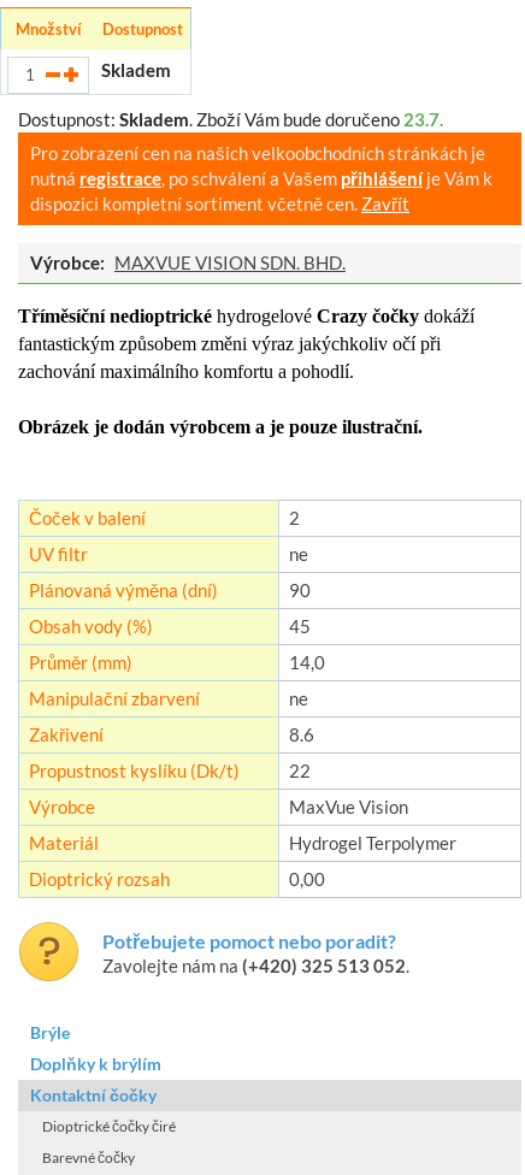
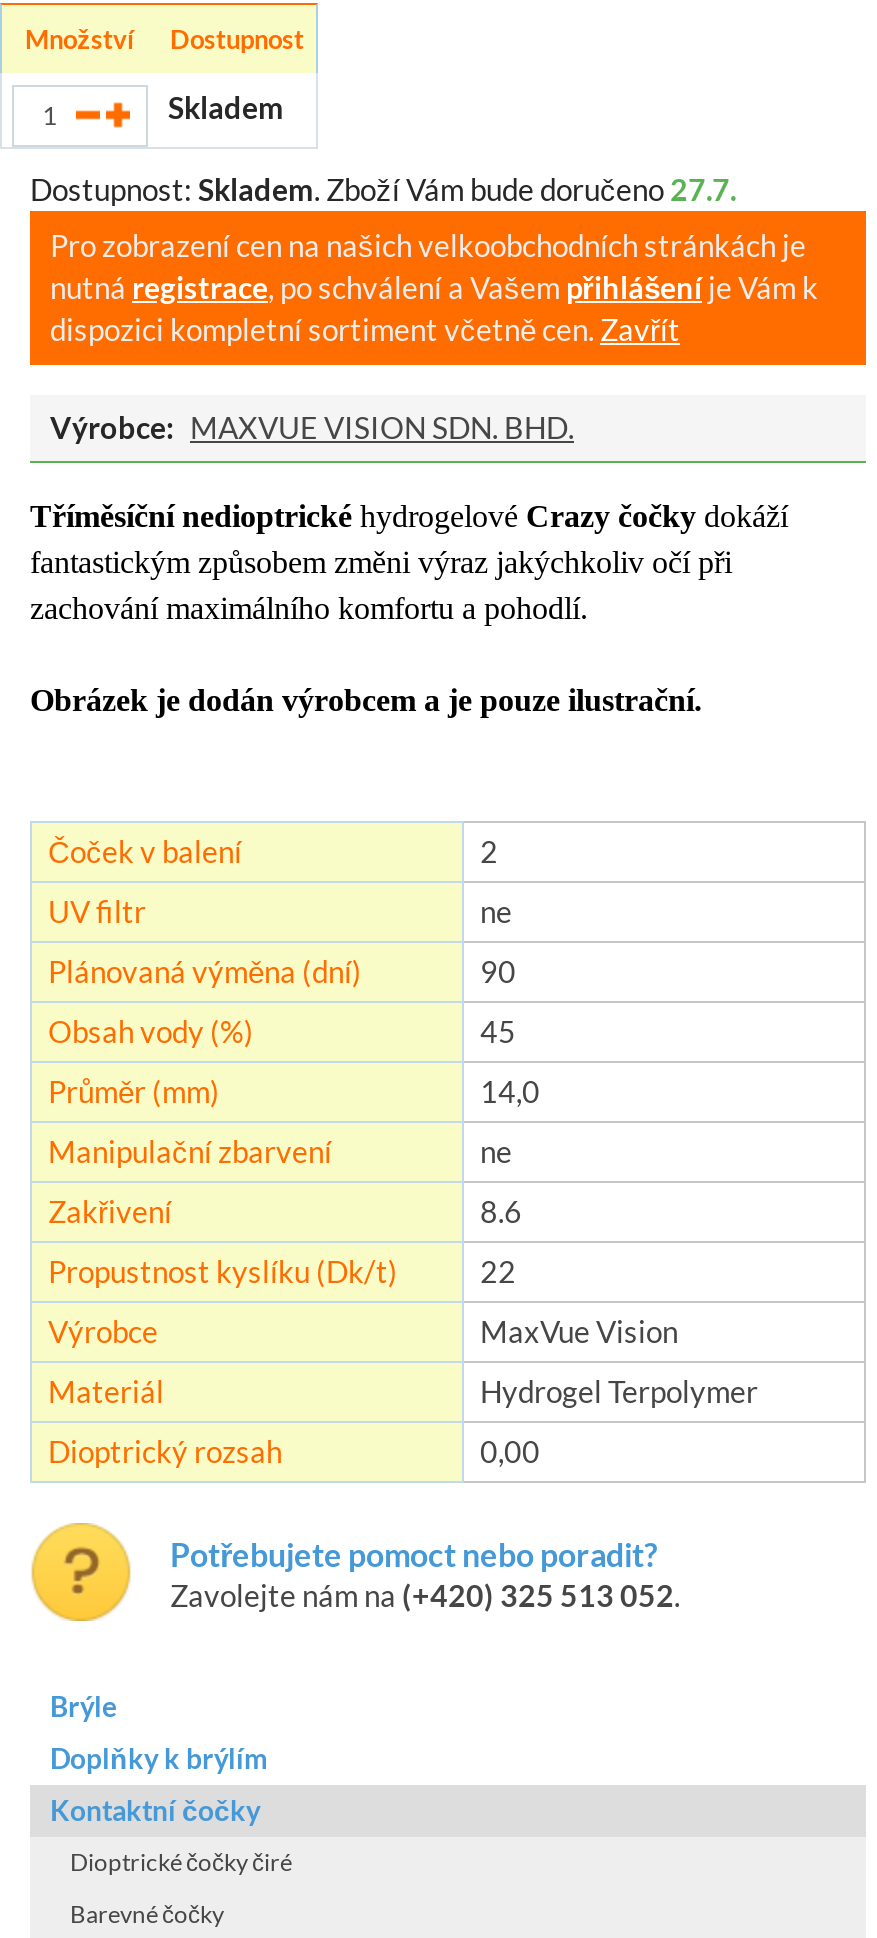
[18,108,443,130] Dostupnost: Skladem. Zboží Vám bude doručeno 23.7. -> [30,171,736,207] Dostupnost: Skladem. Zboží Vám bude doručeno 27.7.

